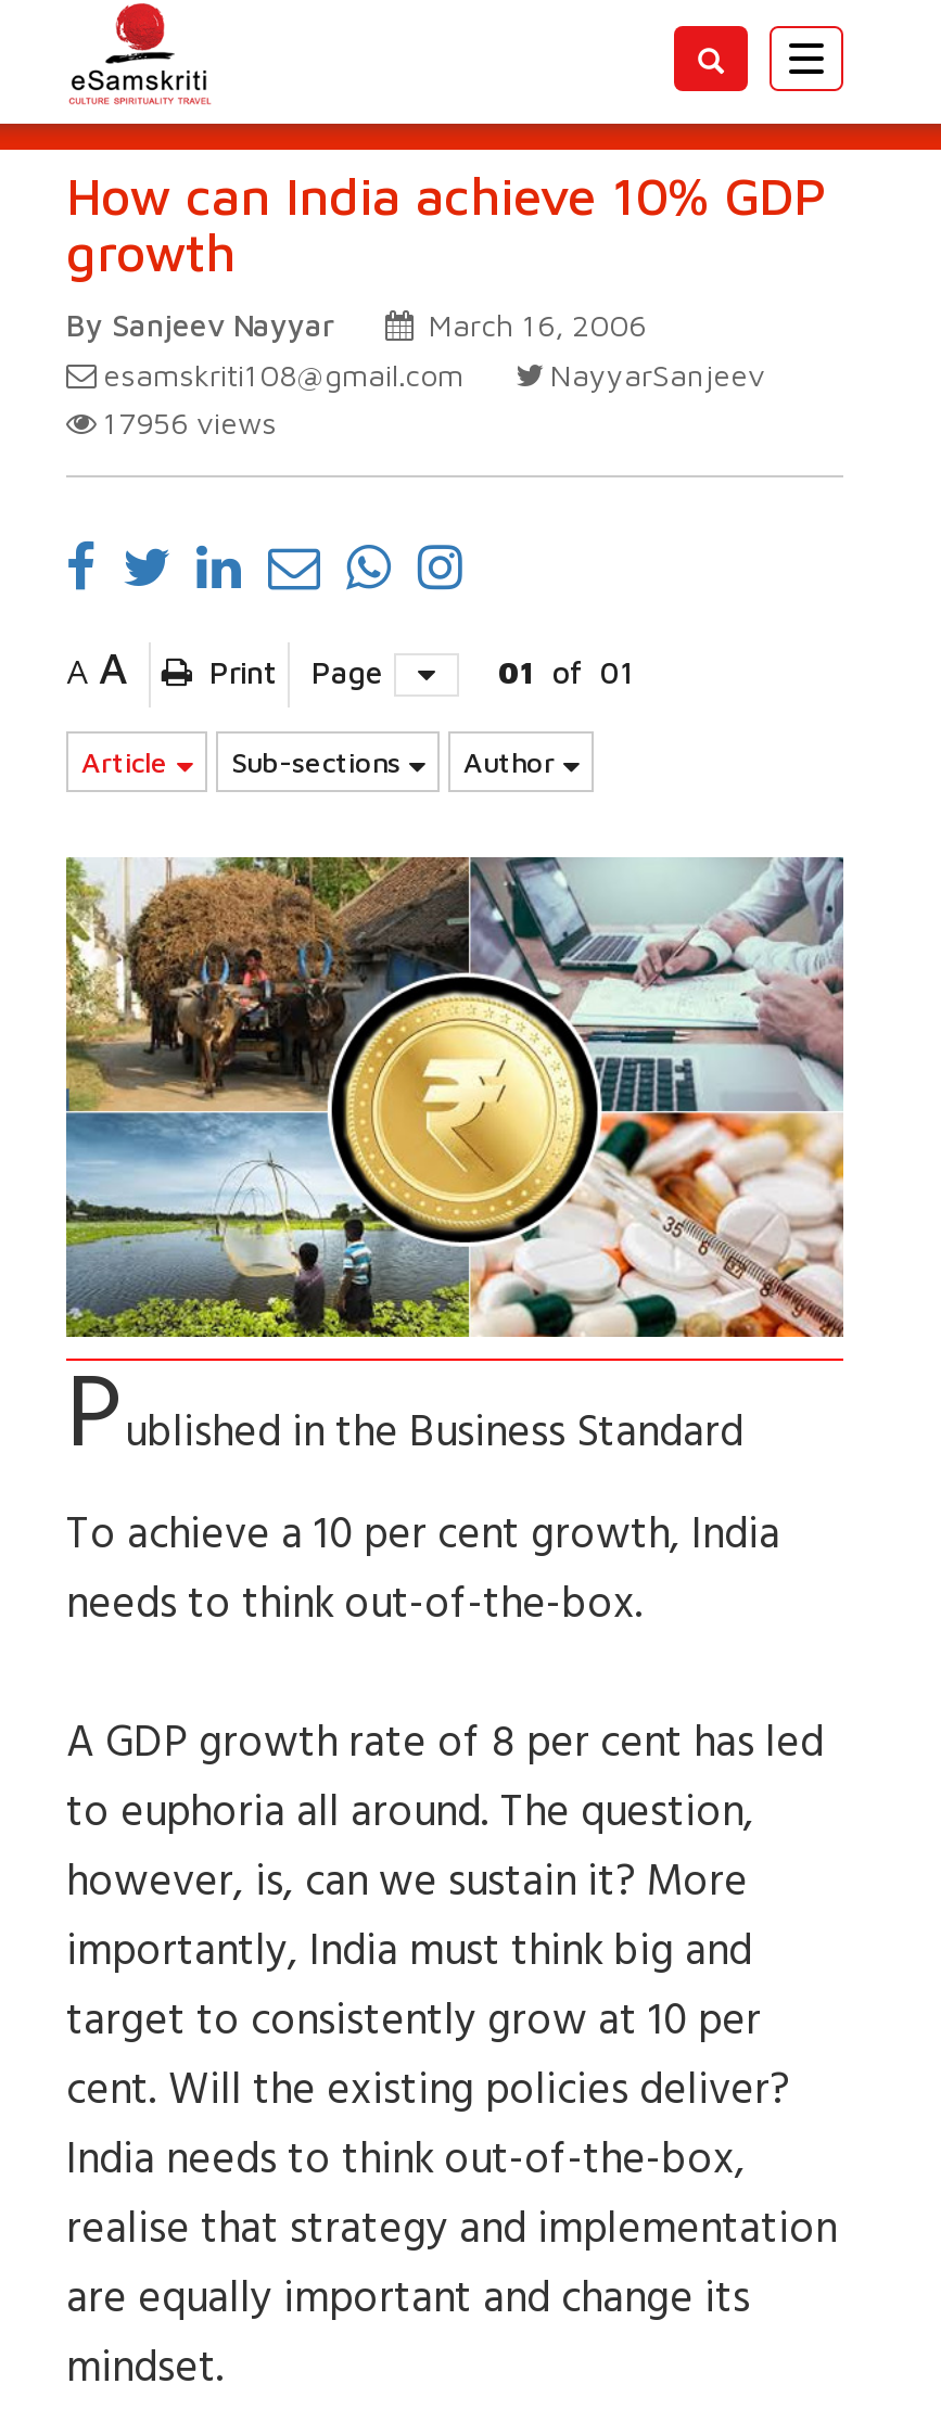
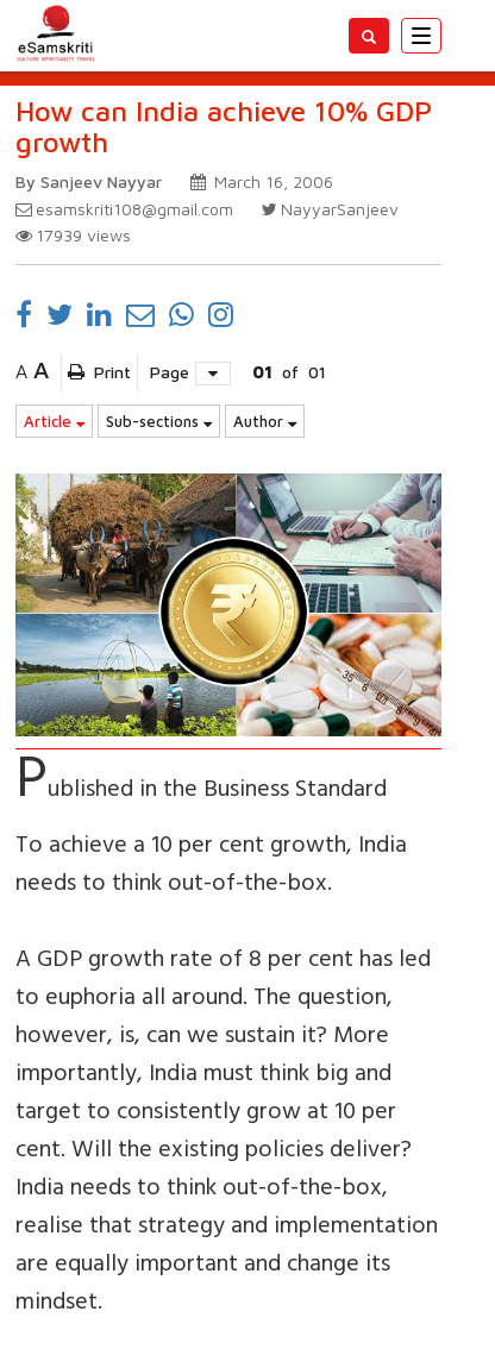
[103,404,277,441] 17956 views -> [36,225,131,245] 17939 views

